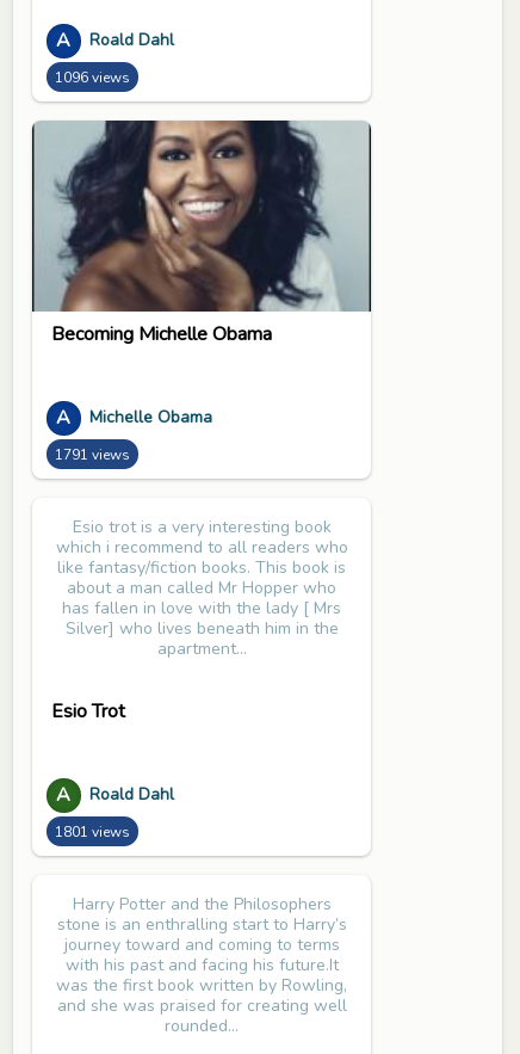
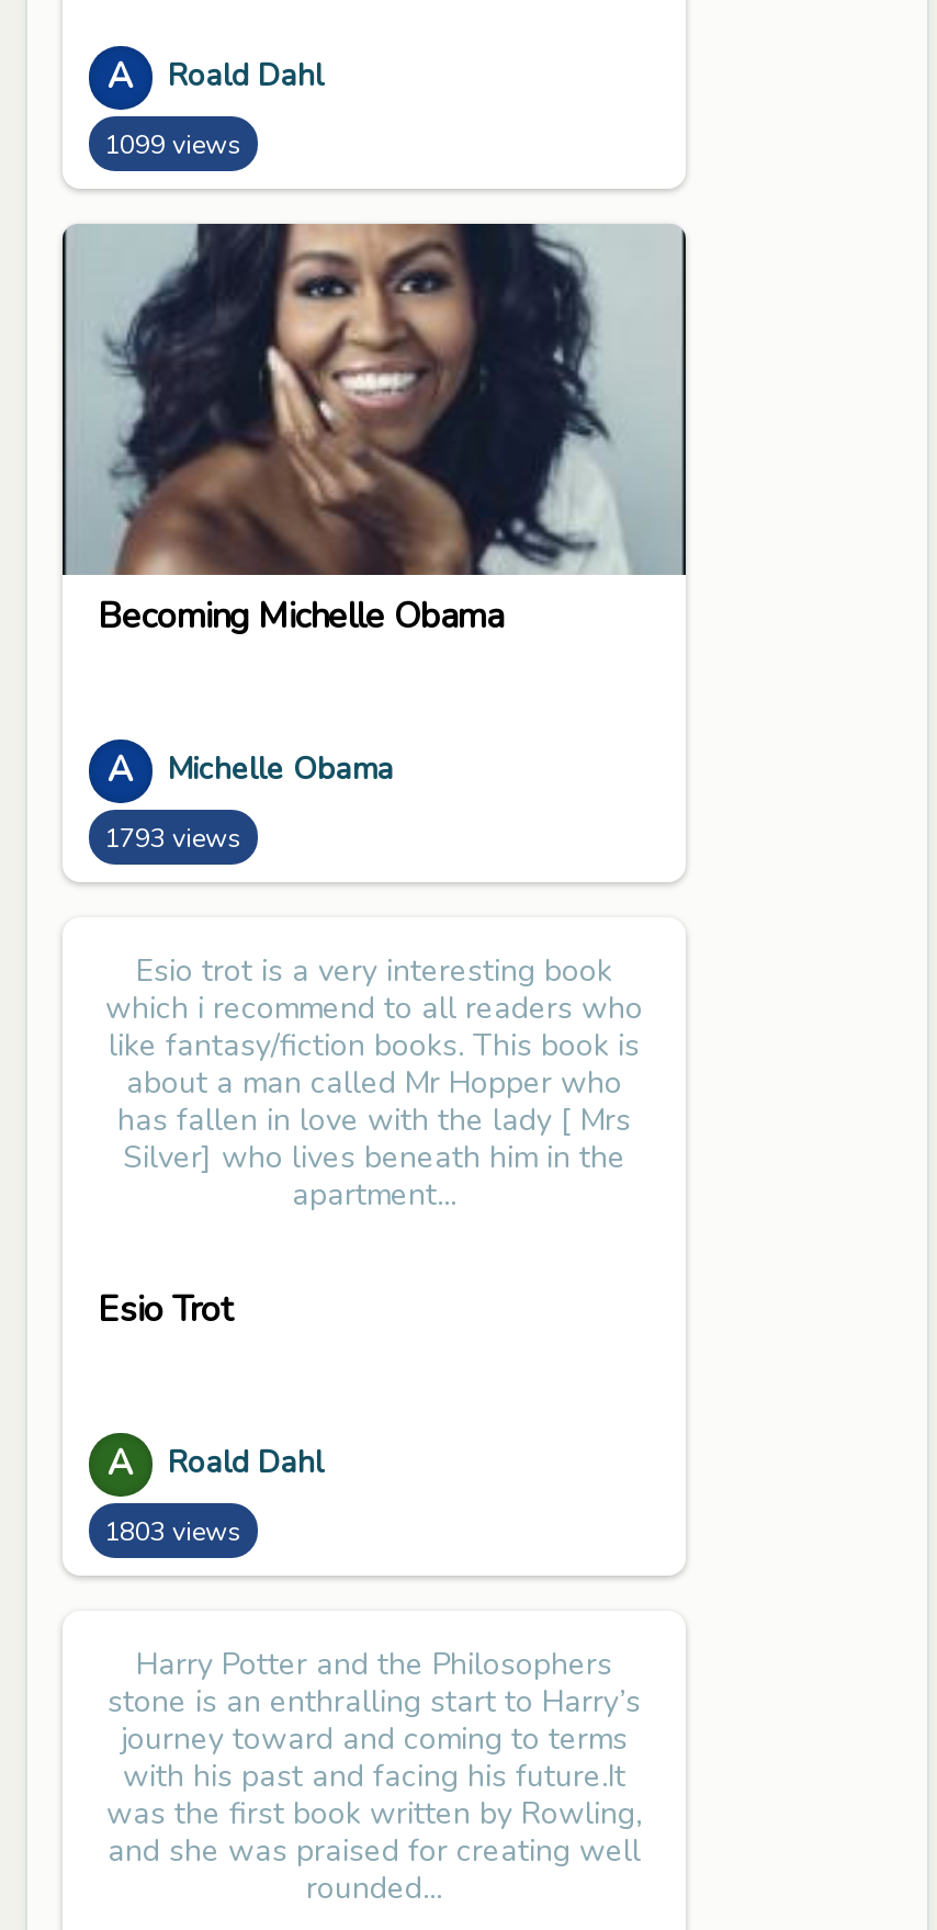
[55,68,130,87] 1096 views -> [104,127,242,162] 1099 views
[55,445,130,464] 1791 views -> [104,821,242,856] 1793 views
[55,822,130,842] 1801 views -> [104,1514,242,1549] 1803 views

